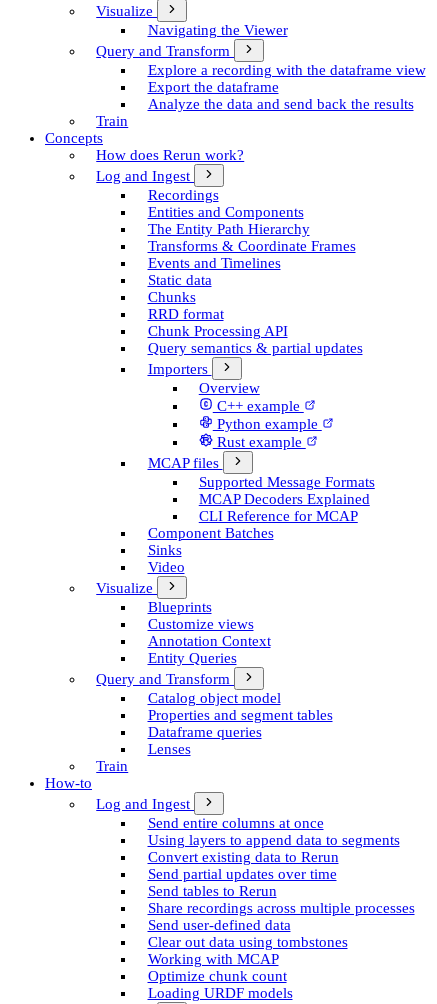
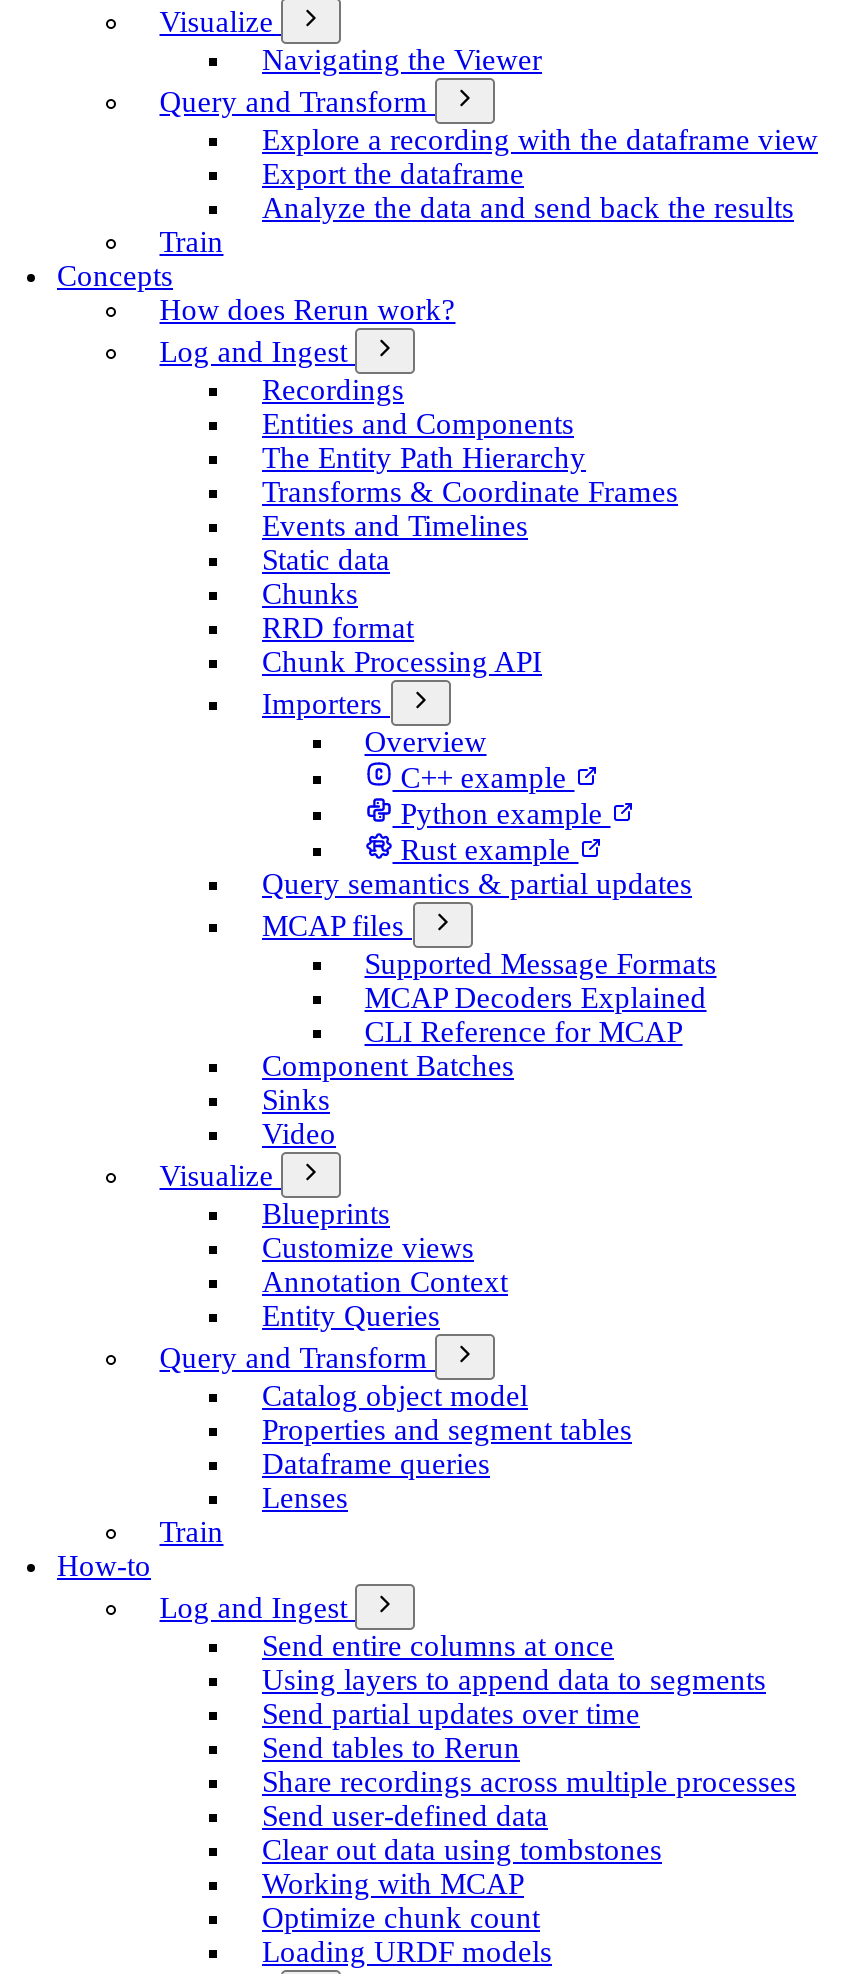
moved [147,340,362,356] -> [262,868,692,900]: Query semantics & partial updates
[147,849,338,865] Convert existing data to Rerun -> none

